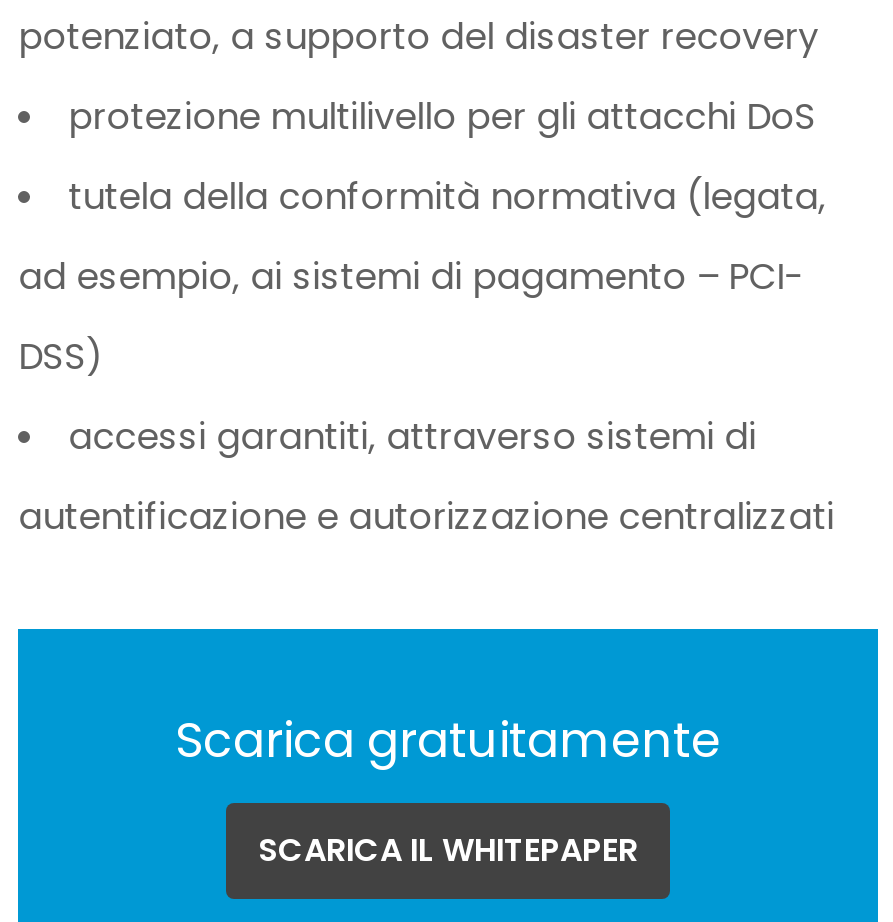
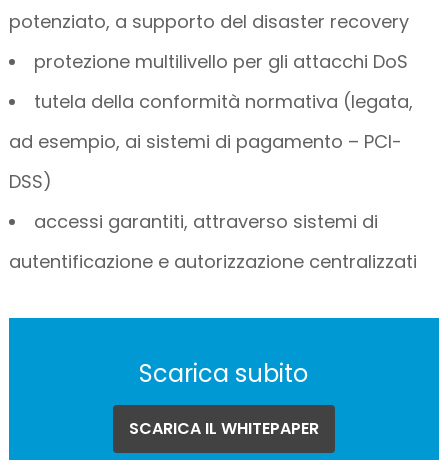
[175,706,721,772] Scarica gratuitamente -> [139,357,308,390] Scarica subito

